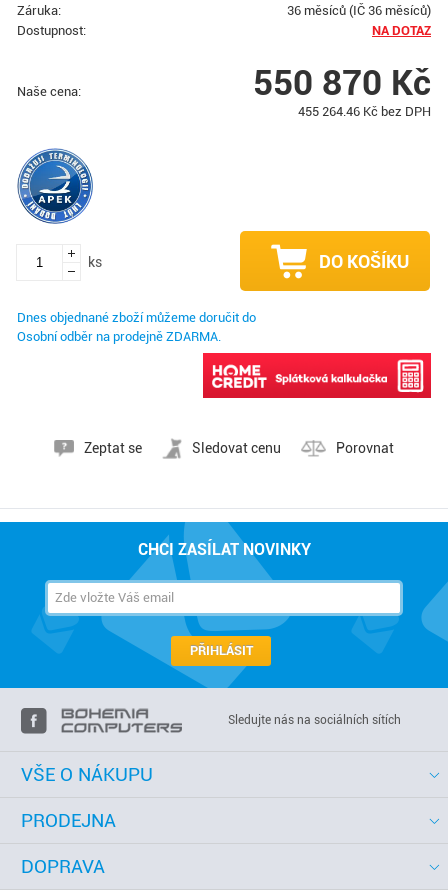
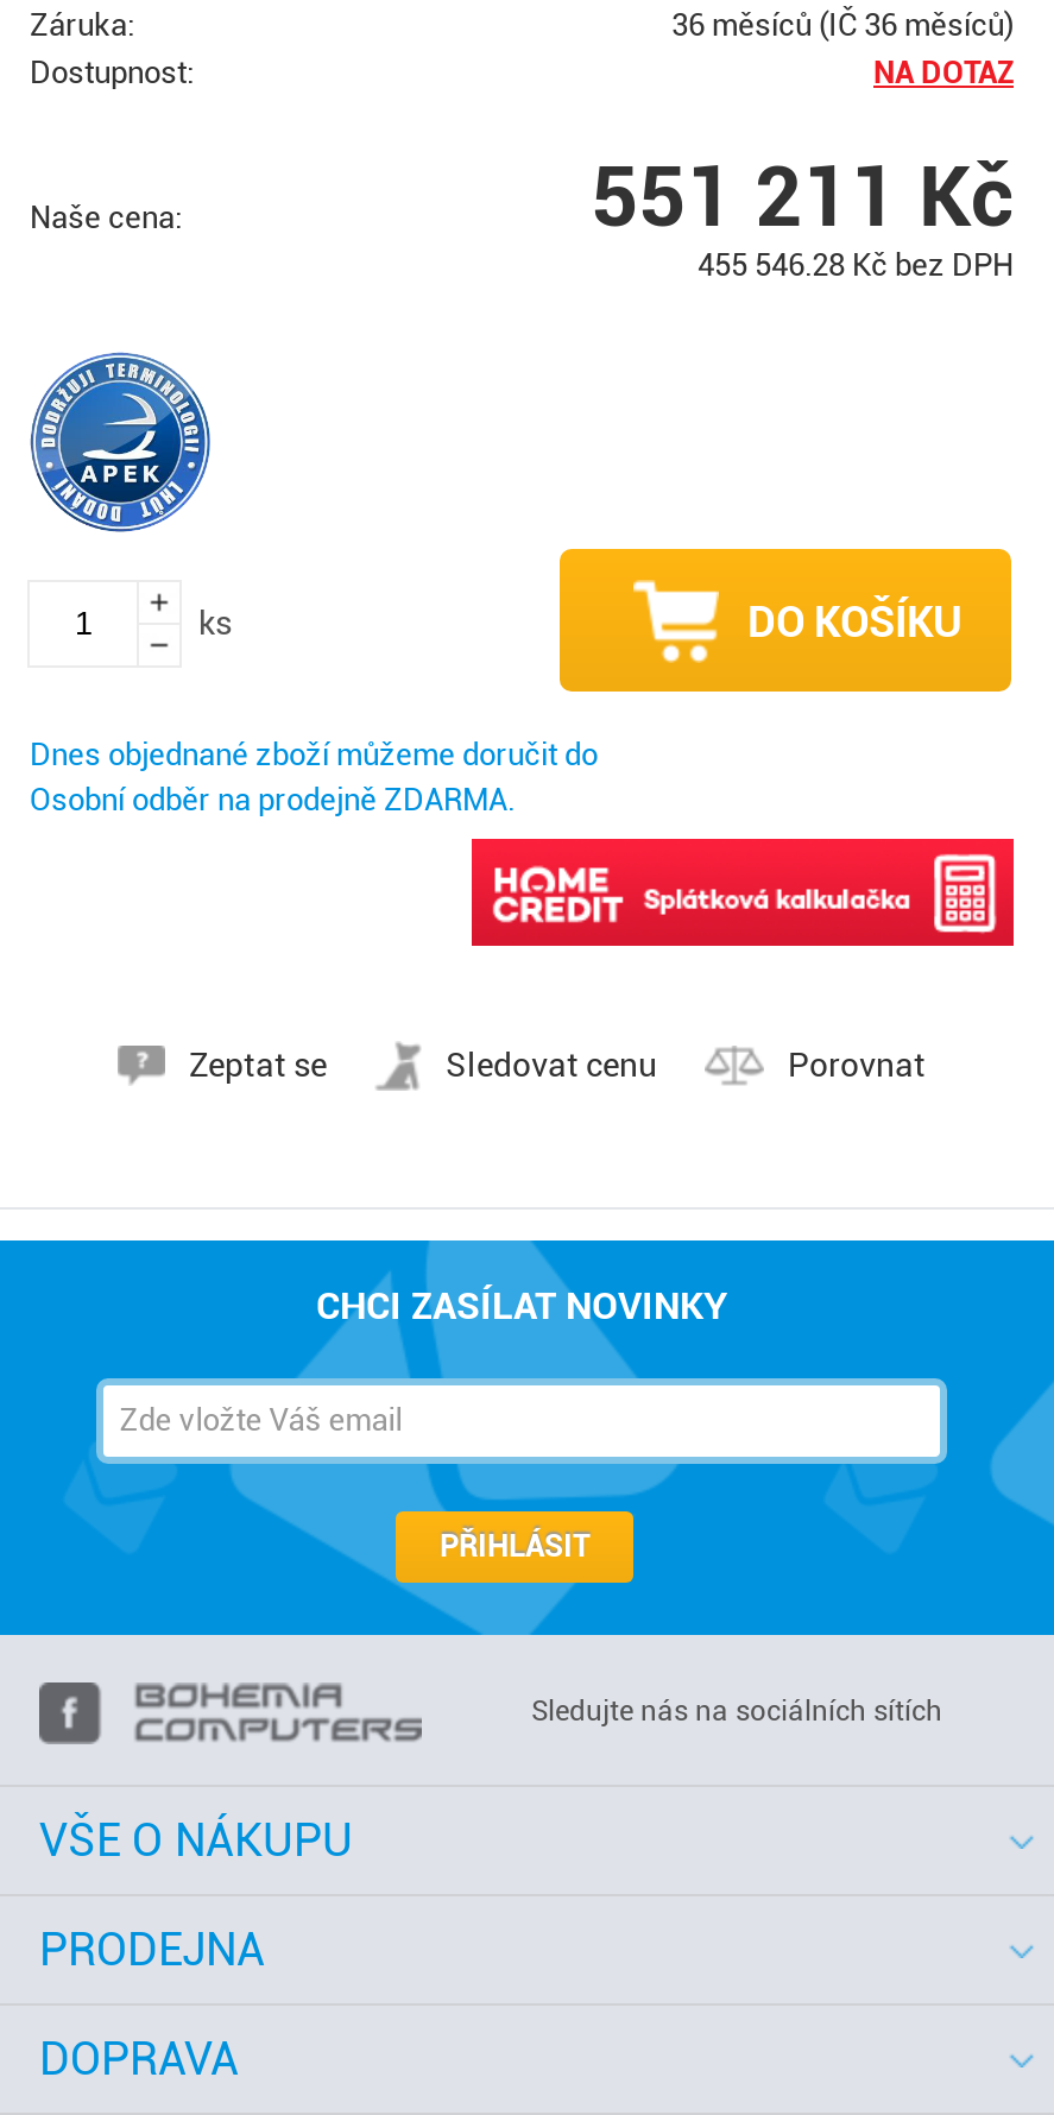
[253,63,431,104] 550 870 Kč -> [591,150,1014,247] 551 211 Kč
[298,104,431,119] 455 264.46 Kč bez DPH -> [698,247,1014,283] 455 546.28 Kč bez DPH

